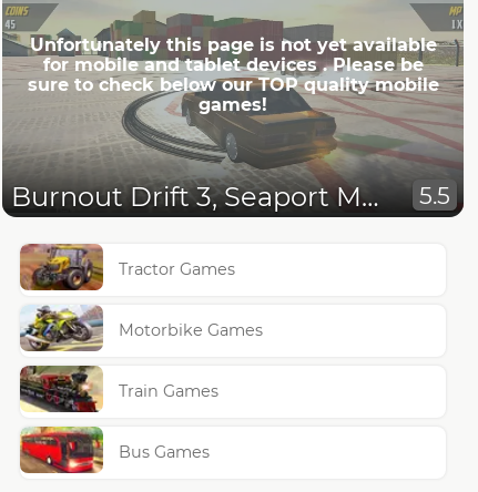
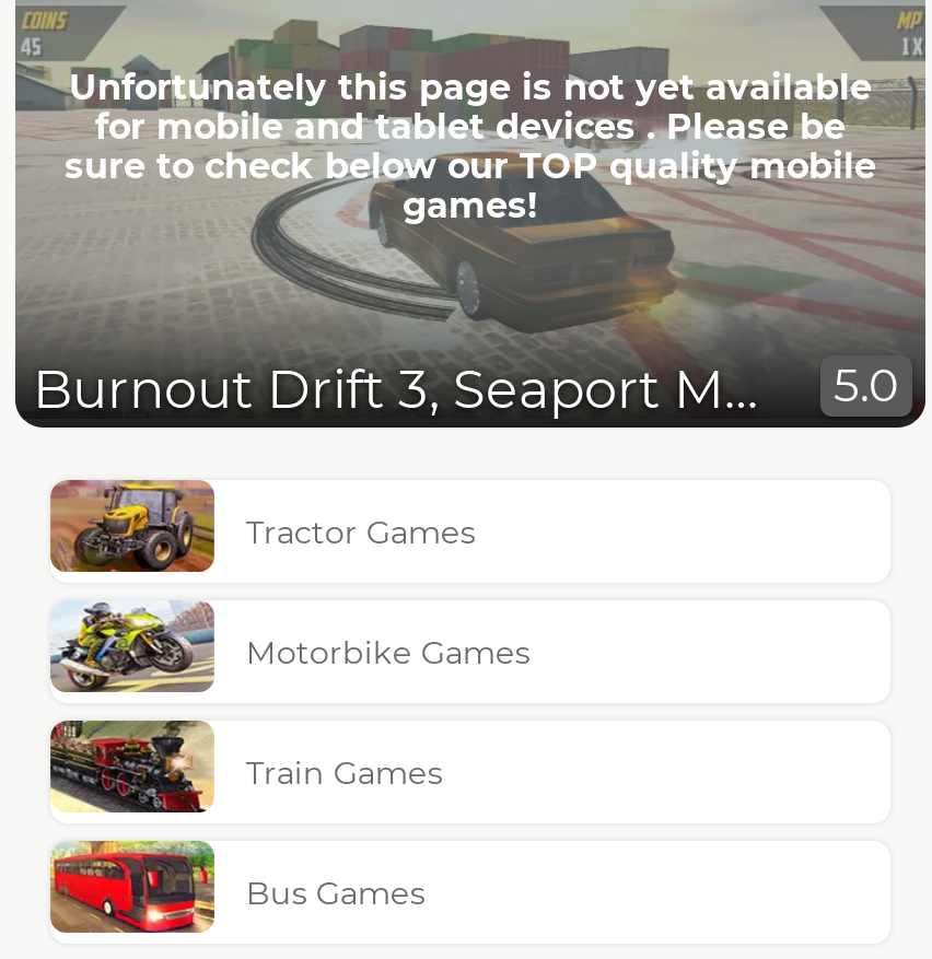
[419,181,450,209] 5.5 -> [834,358,899,413] 5.0

